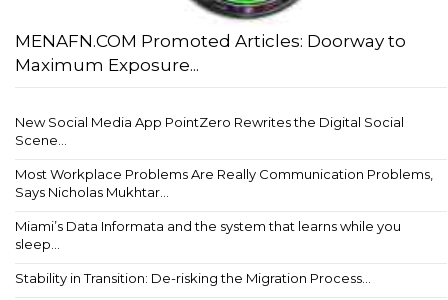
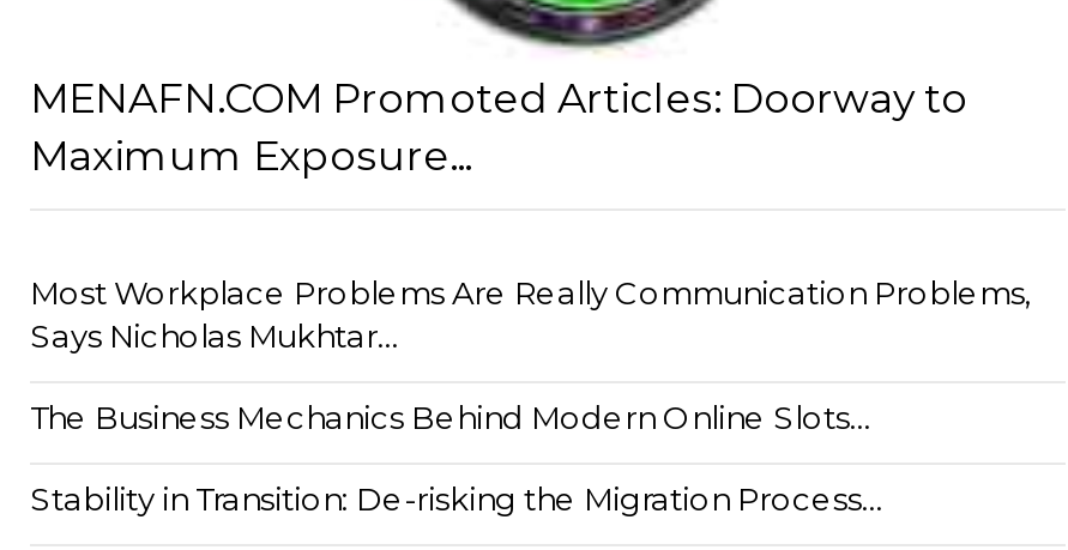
[15,114,404,148] New Social Media App PointZero Rewrites the Digital Social | Scene... -> none
[15,218,401,252] Miami’s Data Informata and the system that learns while you | sleep... -> [30,399,871,437] The Business Mechanics Behind Modern Online Slots...

